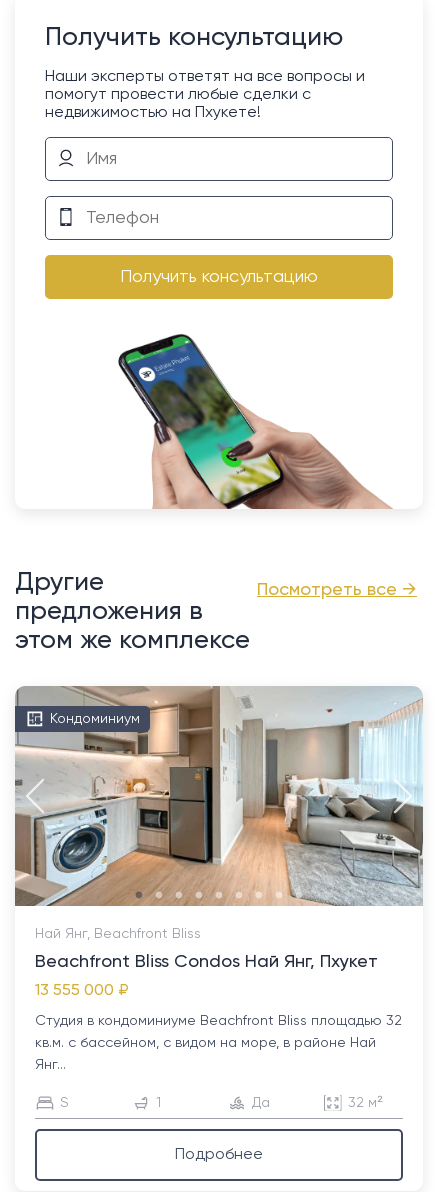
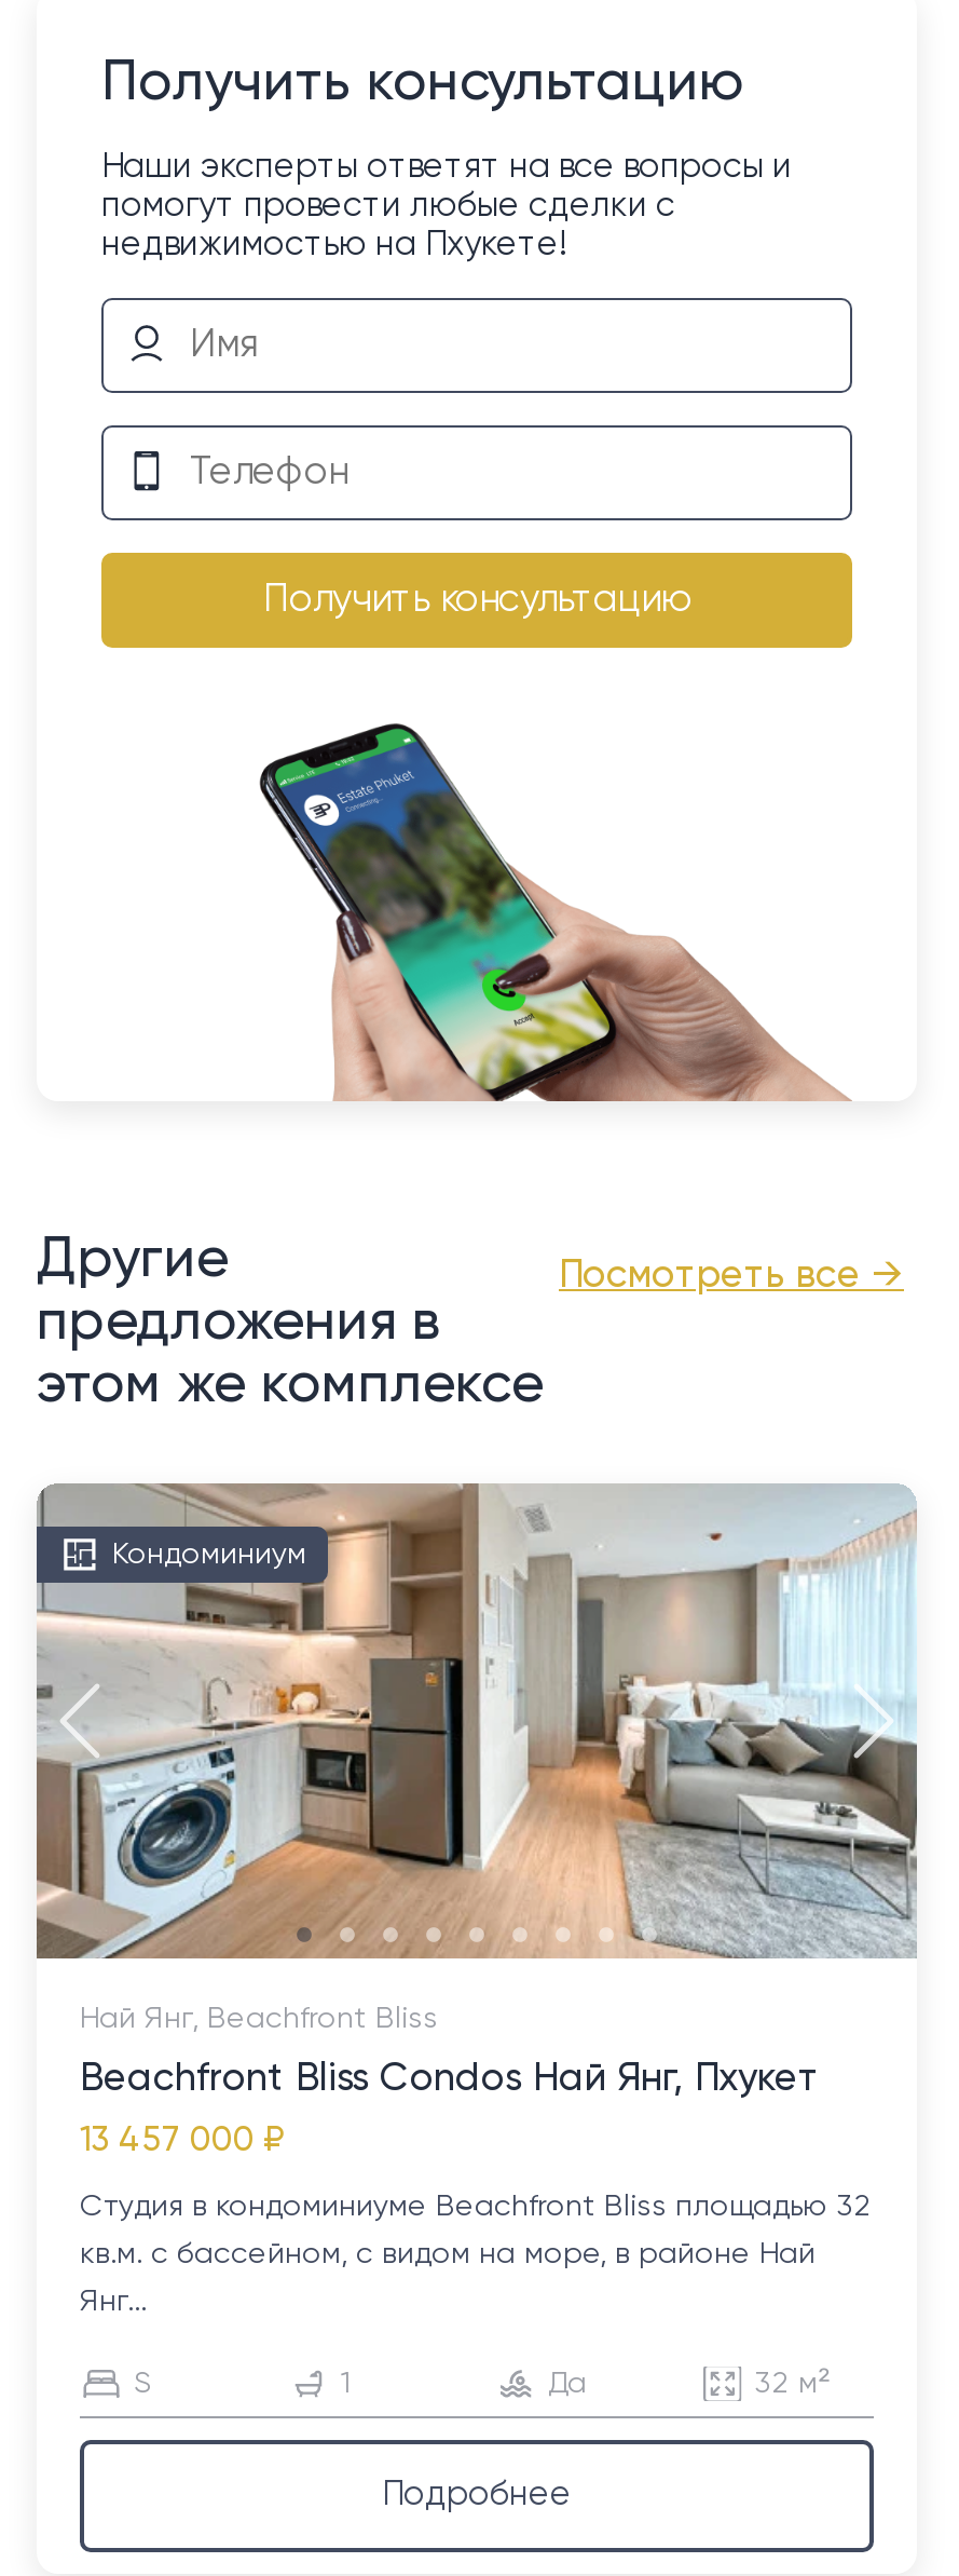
[35,983,129,999] 13 555 000 ₽ -> [80,2124,287,2159] 13 457 000 ₽

